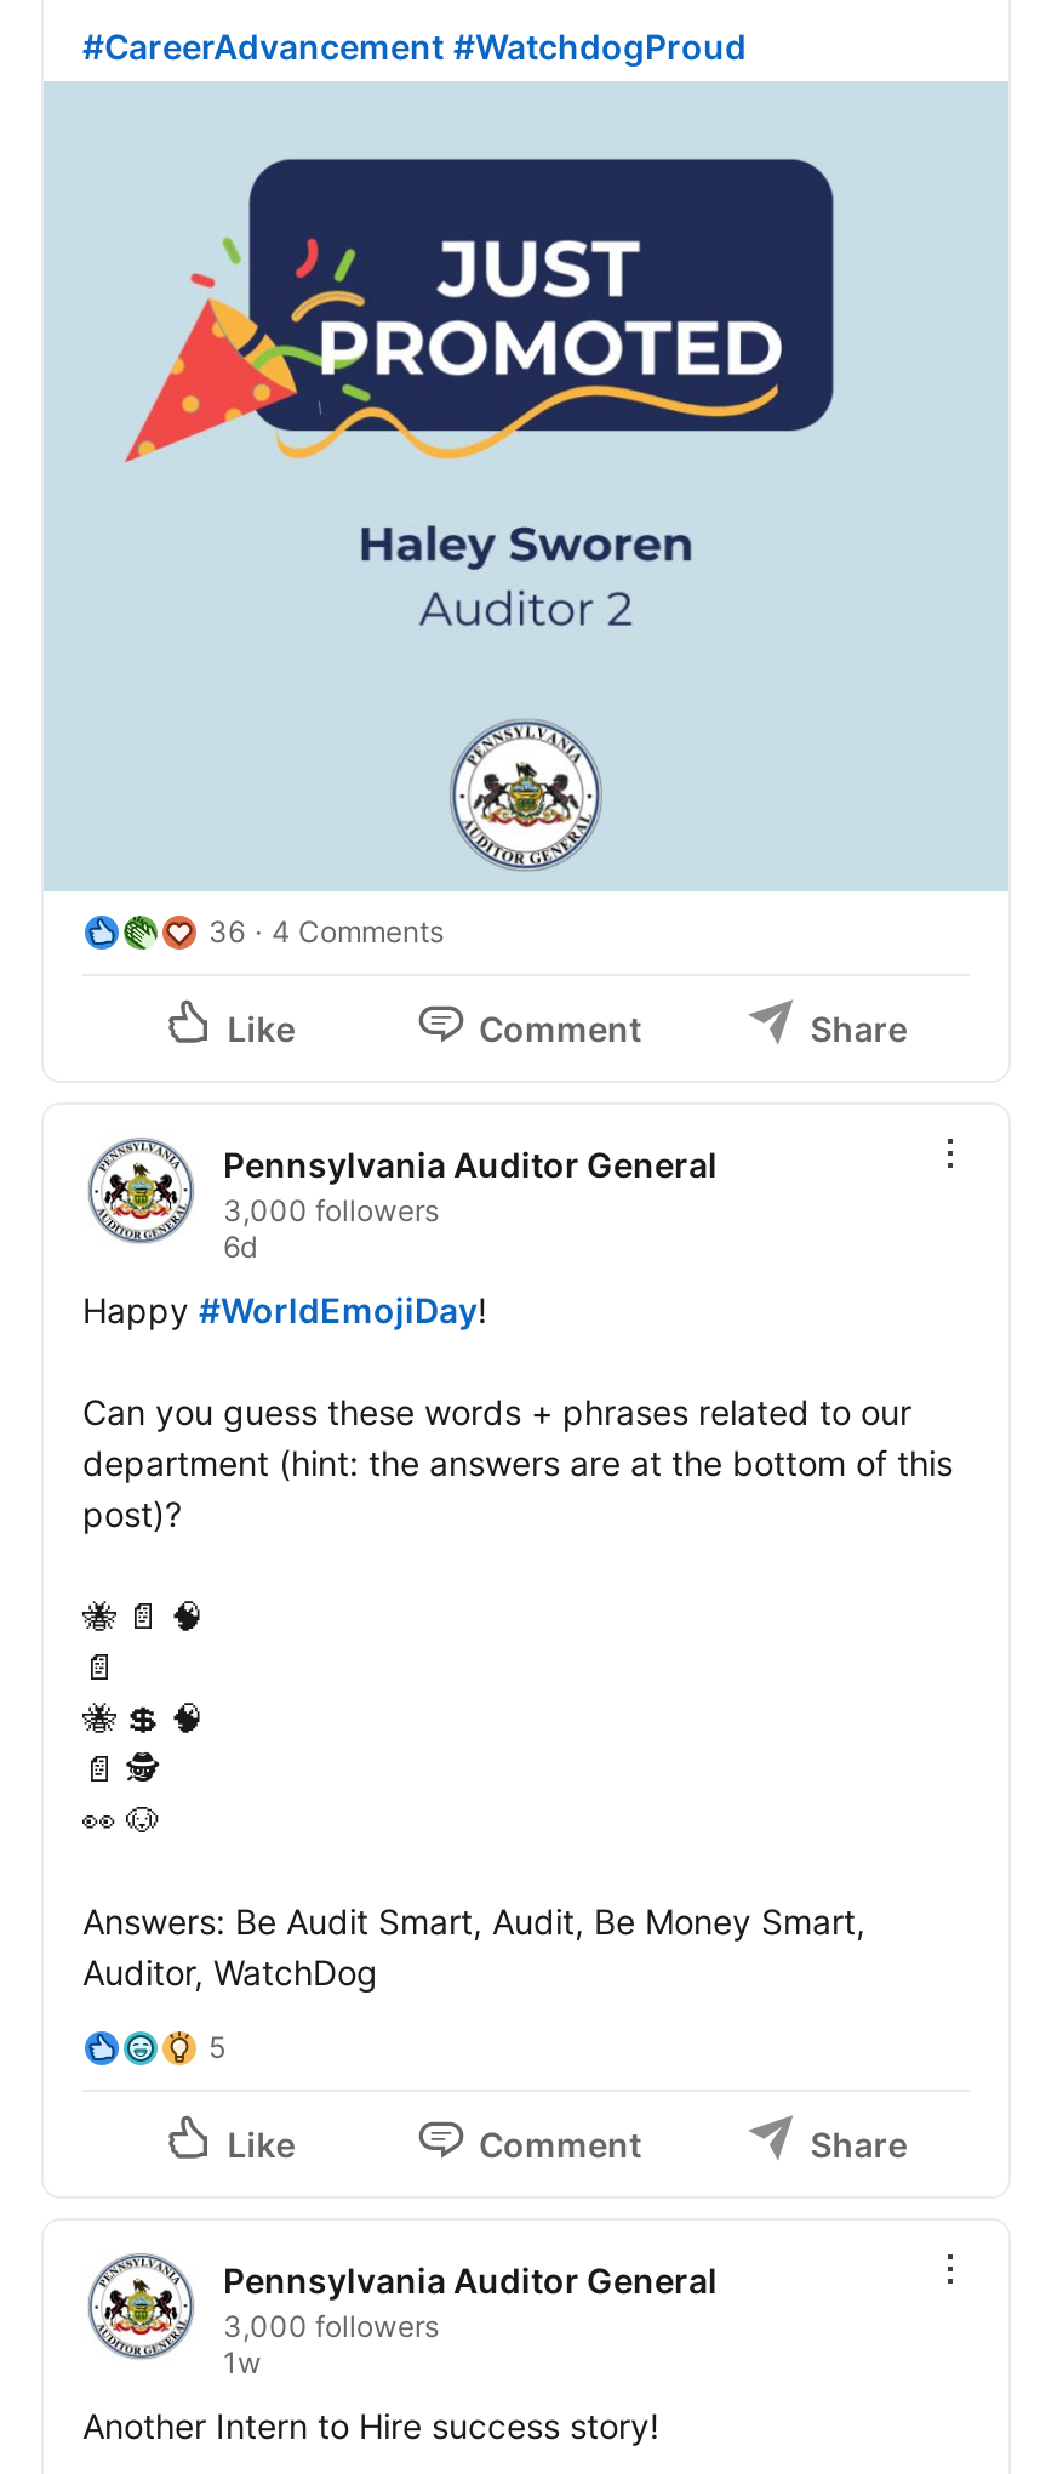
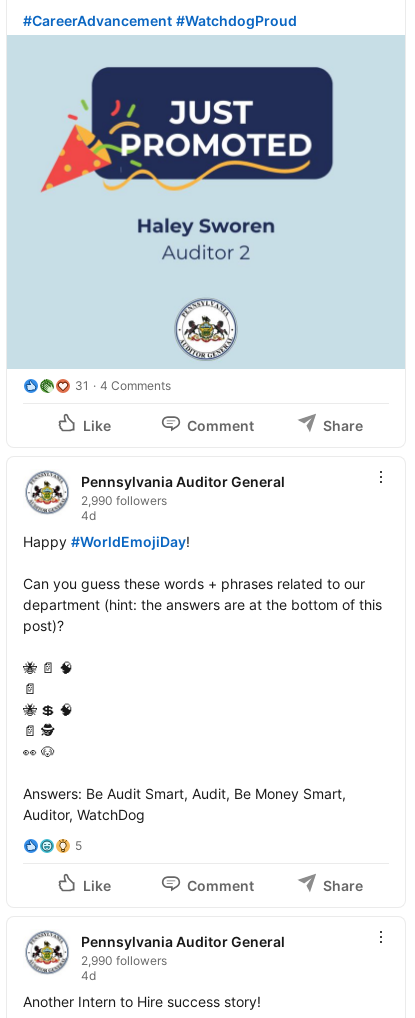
[208,912,444,949] 36 4 Comments -> [75,378,171,393] 31 4 Comments
[223,1191,439,1264] 3,000 followers | 6d -> [81,493,167,523] 2,990 followers | 4d
[223,2307,439,2380] 3,000 followers | 1w -> [81,953,167,983] 2,990 followers | 4d

